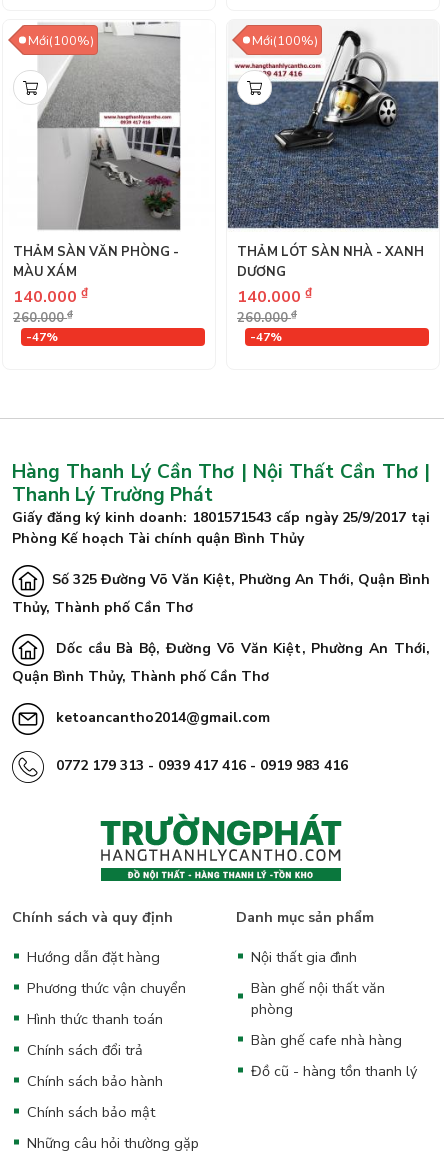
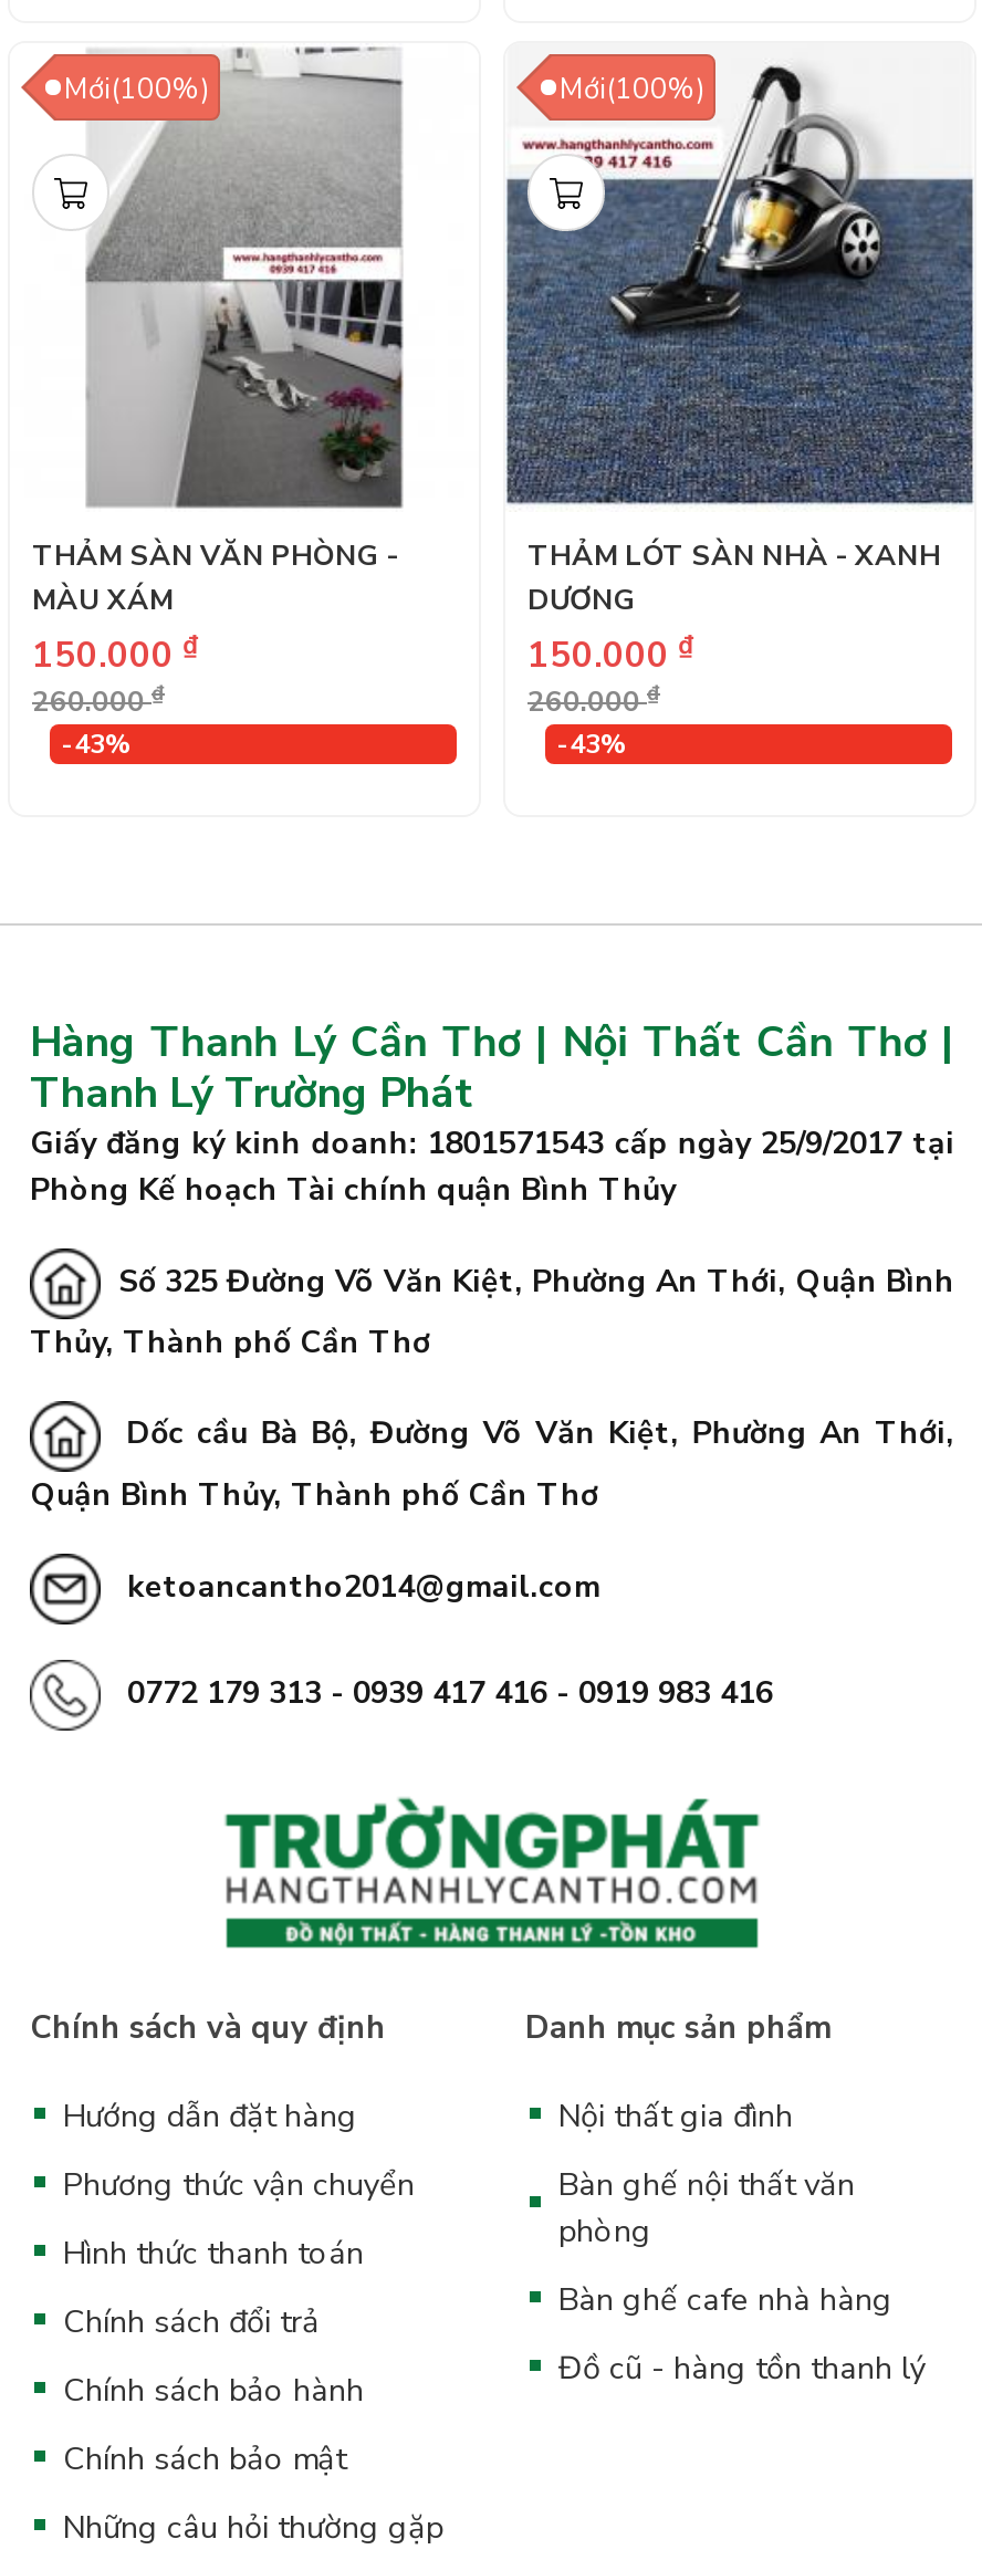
[13,284,88,308] 140.000 ₫ -> [32,626,198,679] 150.000 ₫
[237,284,312,308] 140.000 ₫ -> [527,626,693,679] 150.000 ₫
[26,329,58,345] -47% -> [61,726,132,761] -43%
[250,329,282,345] -47% -> [556,726,627,761] -43%

